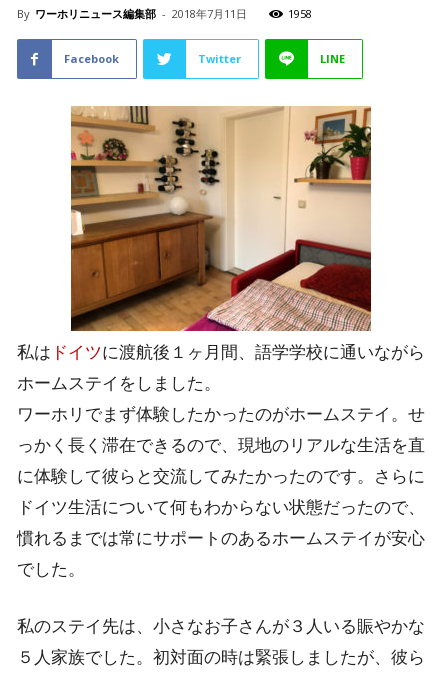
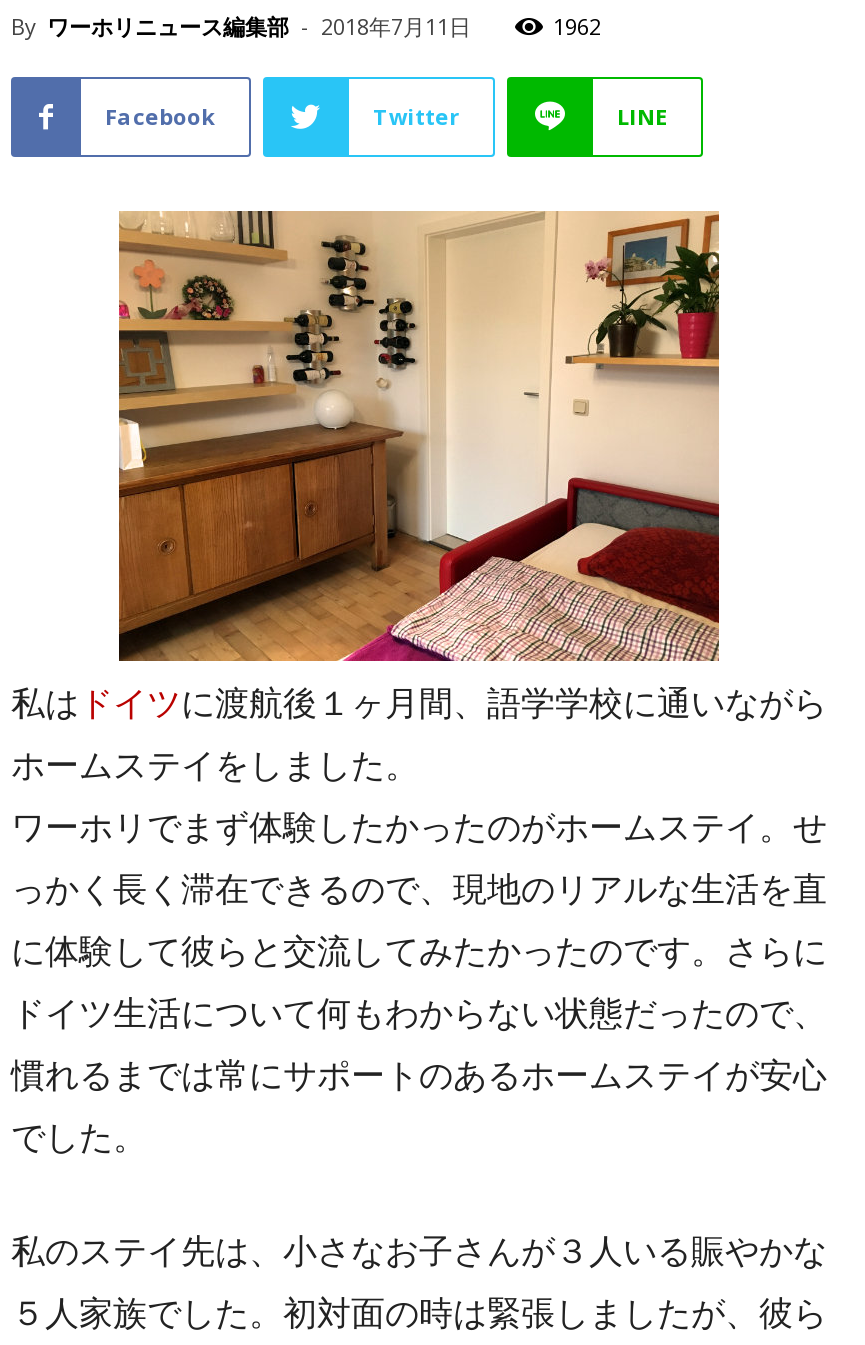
[288,6,312,21] 1958 -> [553,11,601,41] 1962

